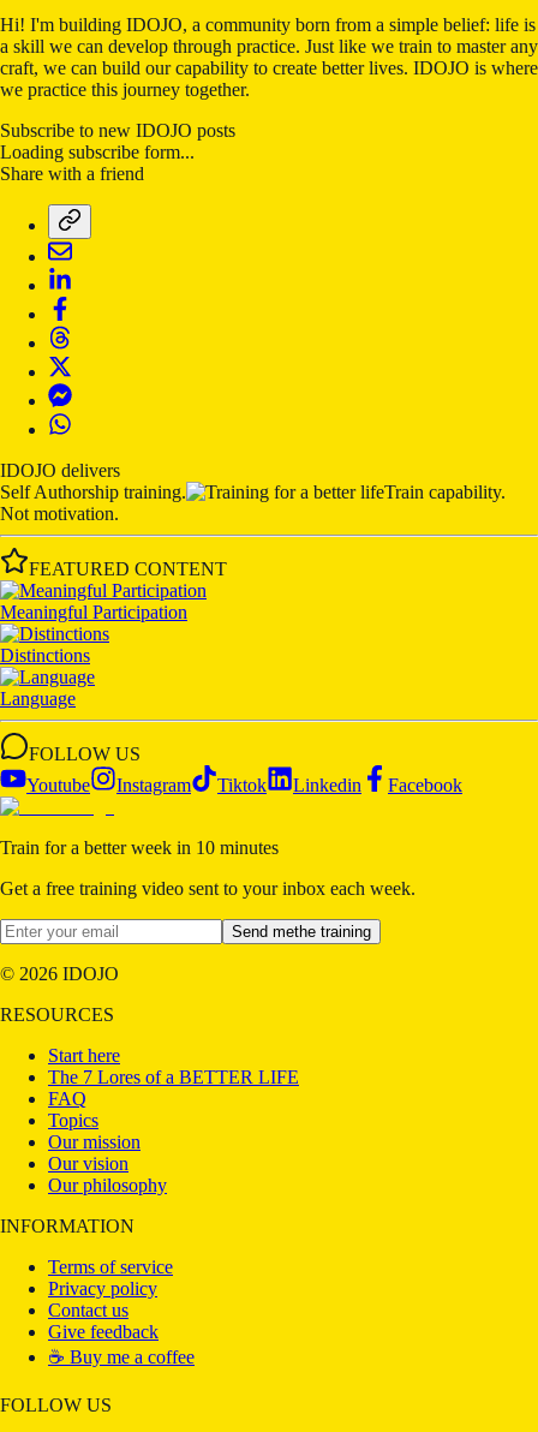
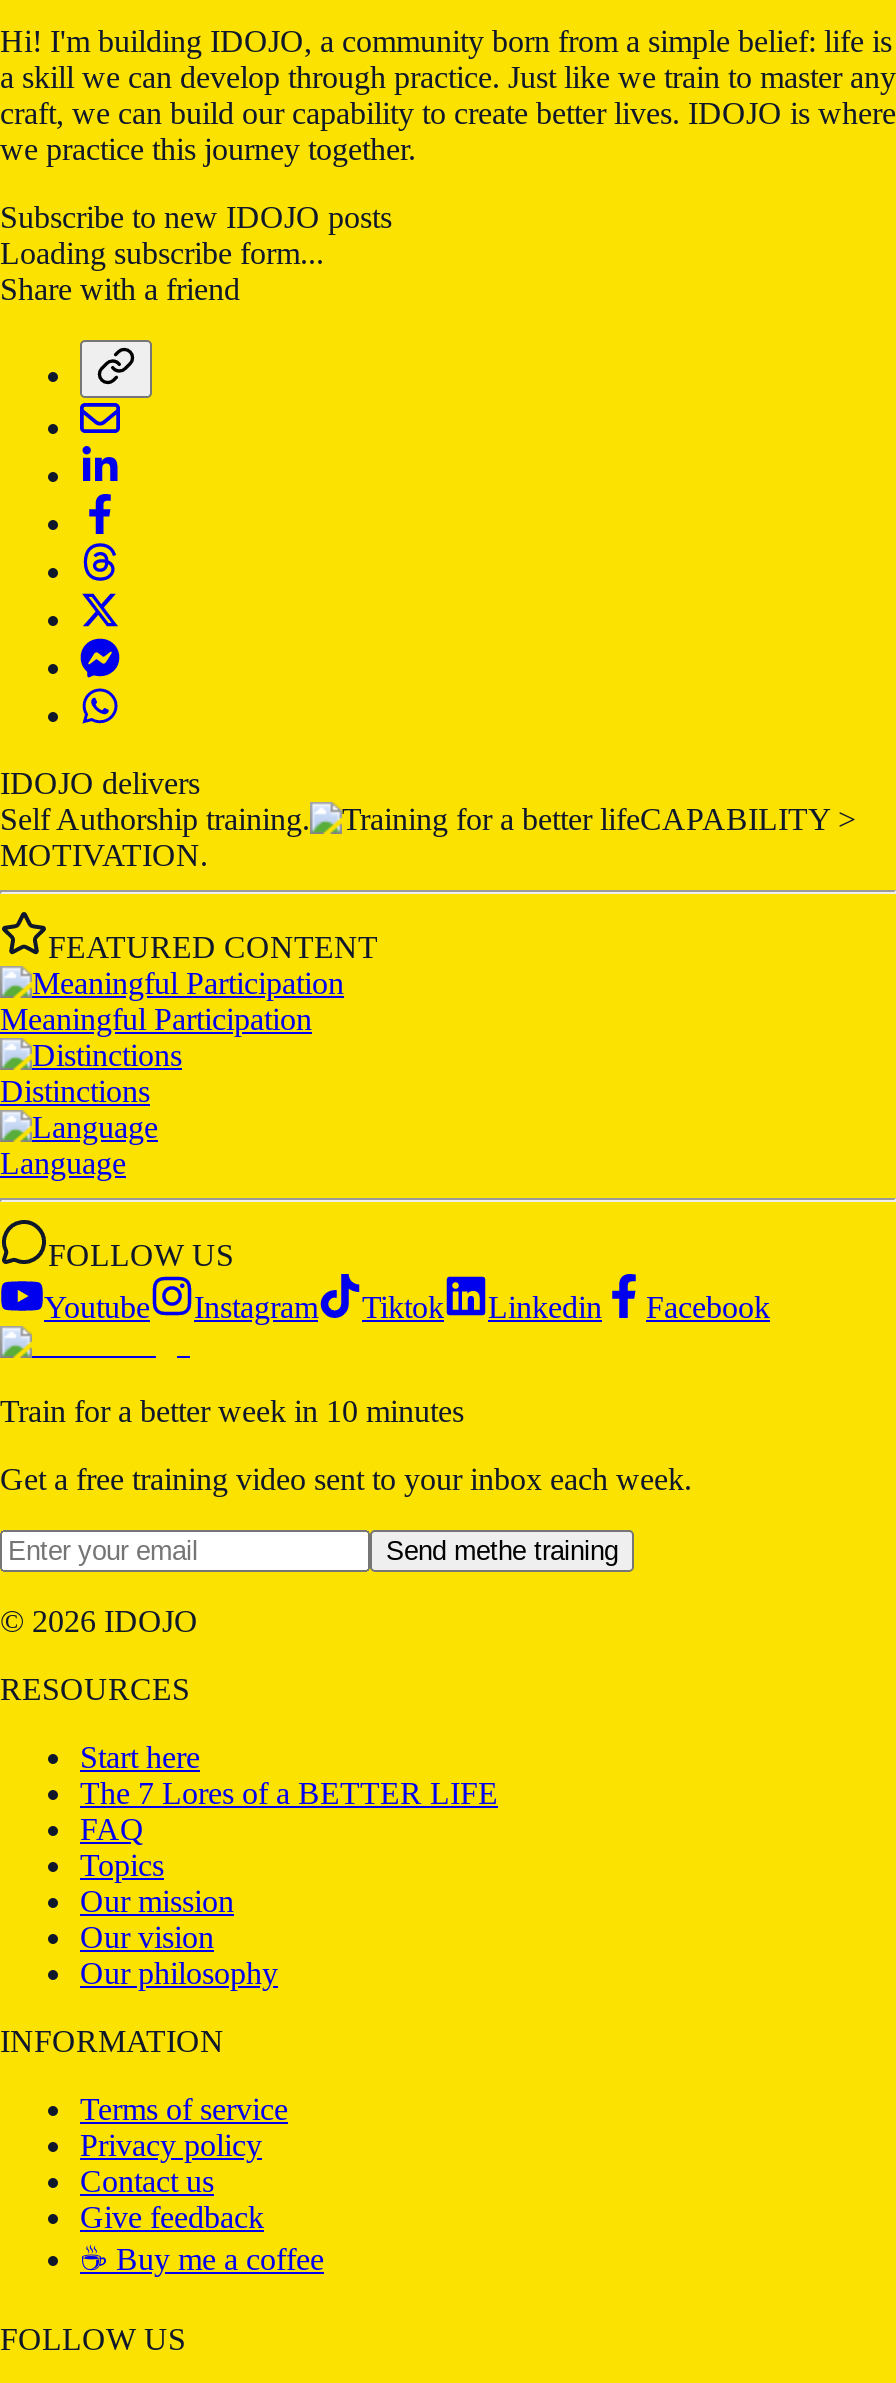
[0,482,506,524] Train capability. | Not motivation. -> [0,802,856,872] CAPABILITY > | MOTIVATION.

